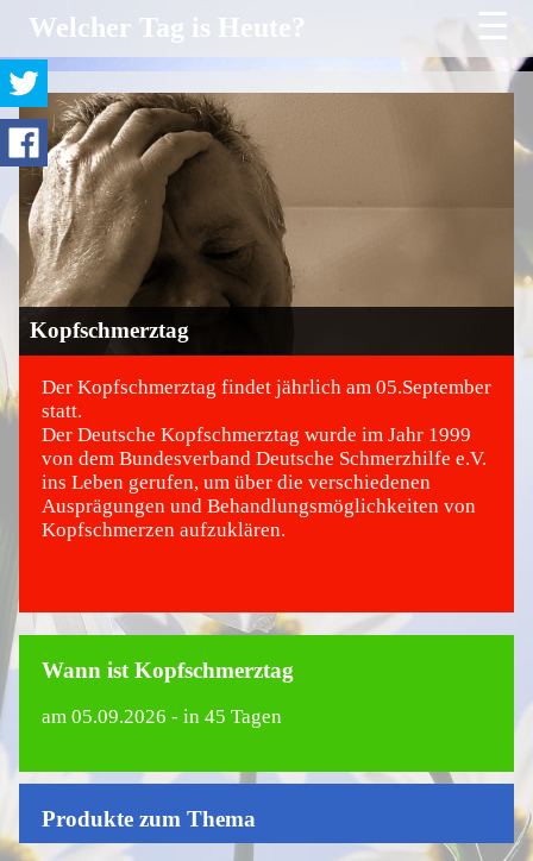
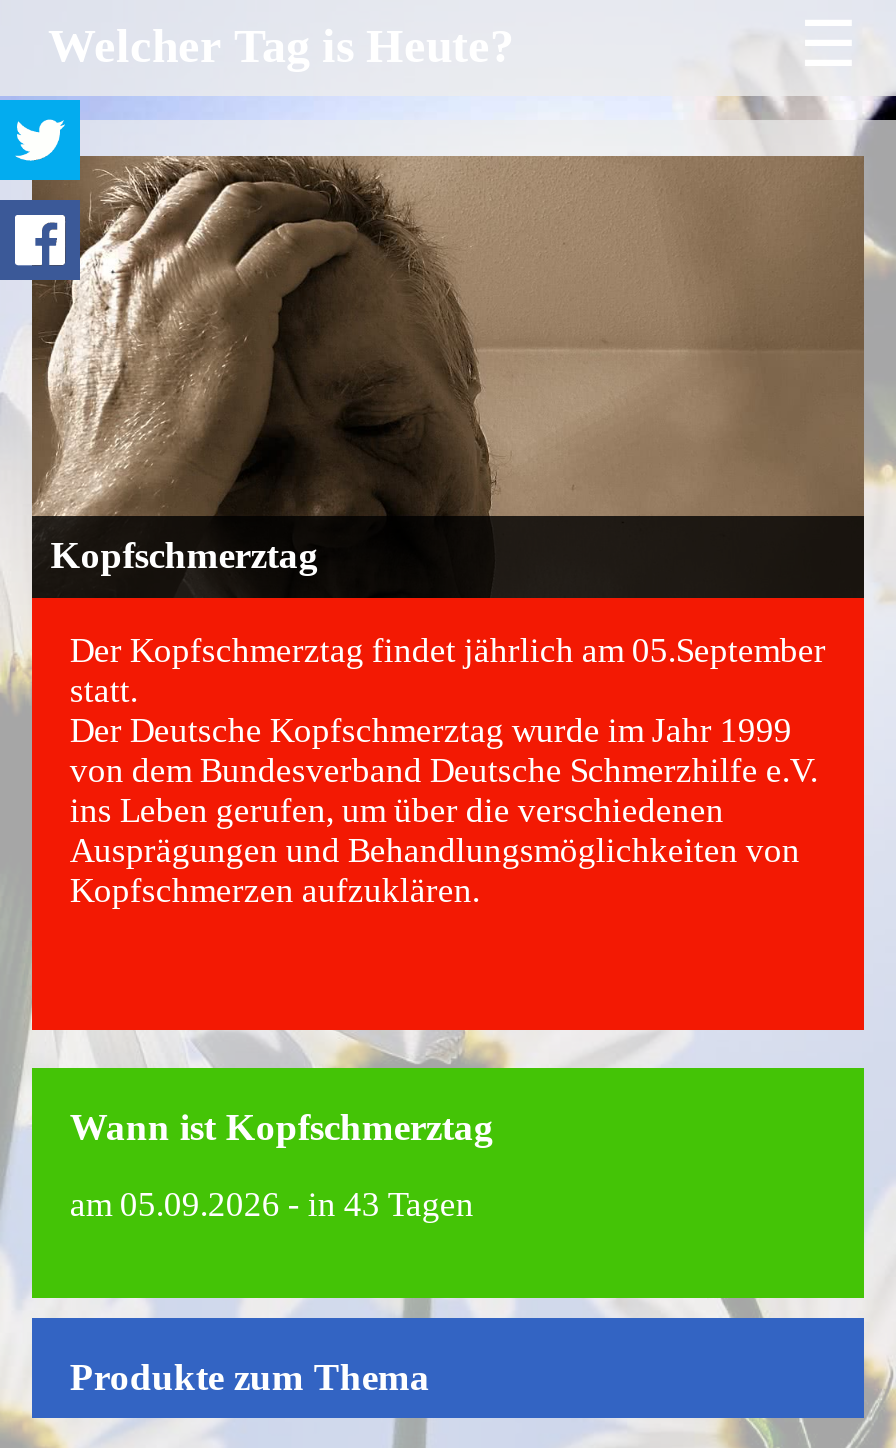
[42,705,282,727] am 05.09.2026 - in 45 Tagen -> [70,1185,474,1223] am 05.09.2026 - in 43 Tagen

